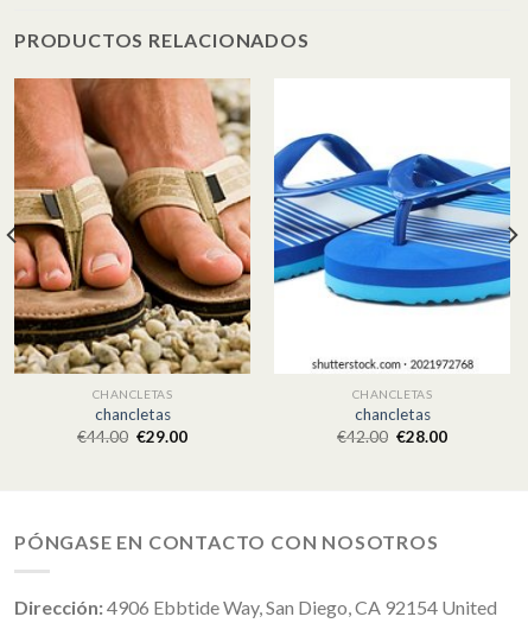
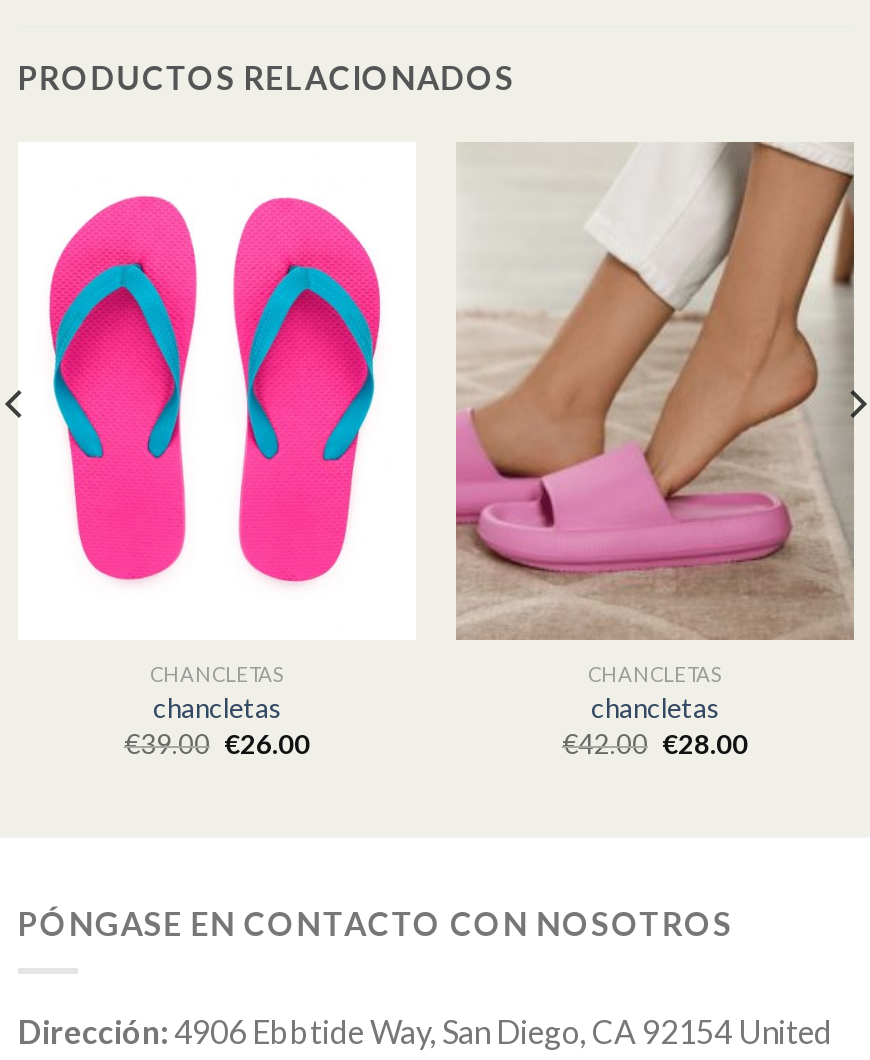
[13,77,252,375] [image] -> [16,142,416,640] [image]
[273,78,511,374] [image] -> [454,140,856,642] [image]
[77,427,187,446] €44.00 €29.00 -> [124,729,310,761] €39.00 €26.00

